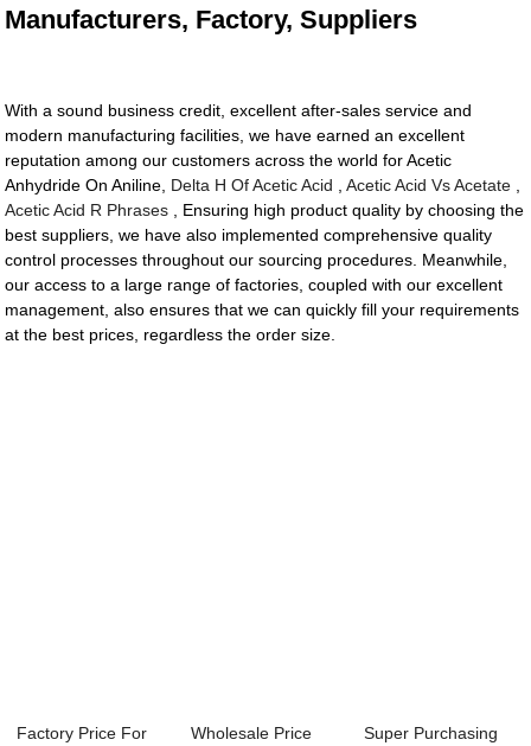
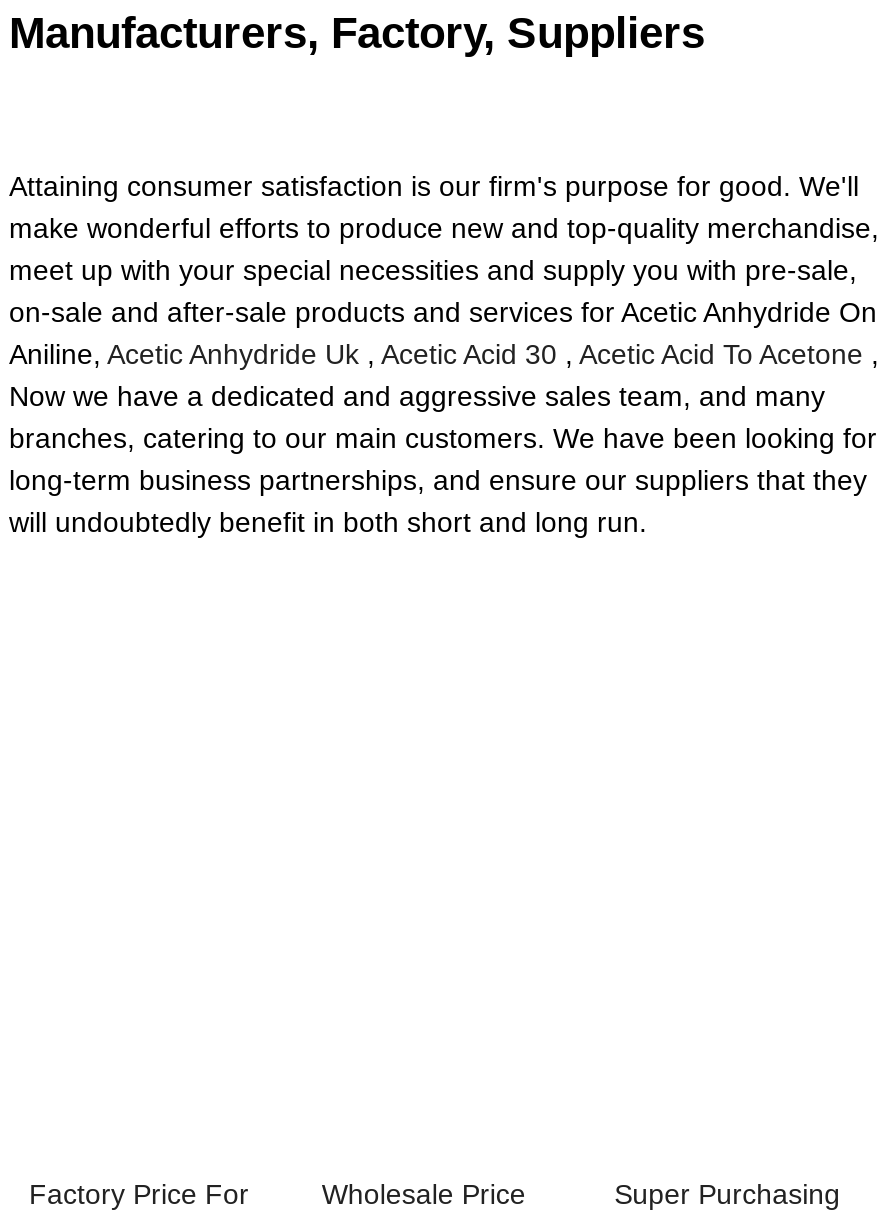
[5,101,524,344] With a sound business credit, excellent after-sales service and | modern manufacturing facilities, we have earned an excellent | reputation among our customers across the world for Acetic | Anhydride On Aniline, Delta H Of Acetic Acid, Acetic Acid Vs Acetate, | Acetic Acid R Phrases, Ensuring high product quality by choosing the | best suppliers, we have also implemented comprehensive quality | control processes throughout our sourcing procedures. Meanwhile, | our access to a large range of factories, coupled with our excellent | management, also ensures that we can quickly fill your requirements | at the best prices, regardless the order size. -> [9,170,879,538] Attaining consumer satisfaction is our firm's purpose for good. We'll | make wonderful efforts to produce new and top-quality merchandise, | meet up with your special necessities and supply you with pre-sale, | on-sale and after-sale products and services for Acetic Anhydride On | Aniline, Acetic Anhydride Uk, Acetic Acid 30, Acetic Acid To Acetone, | Now we have a dedicated and aggressive sales team, and many | branches, catering to our main customers. We have been looking for | long-term business partnerships, and ensure our suppliers that they | will undoubtedly benefit in both short and long run.

